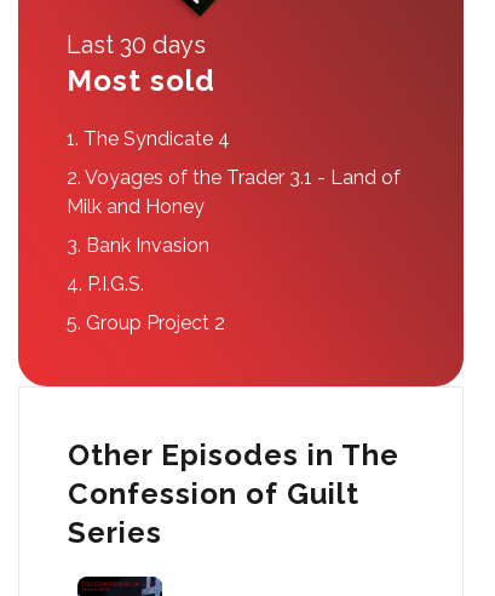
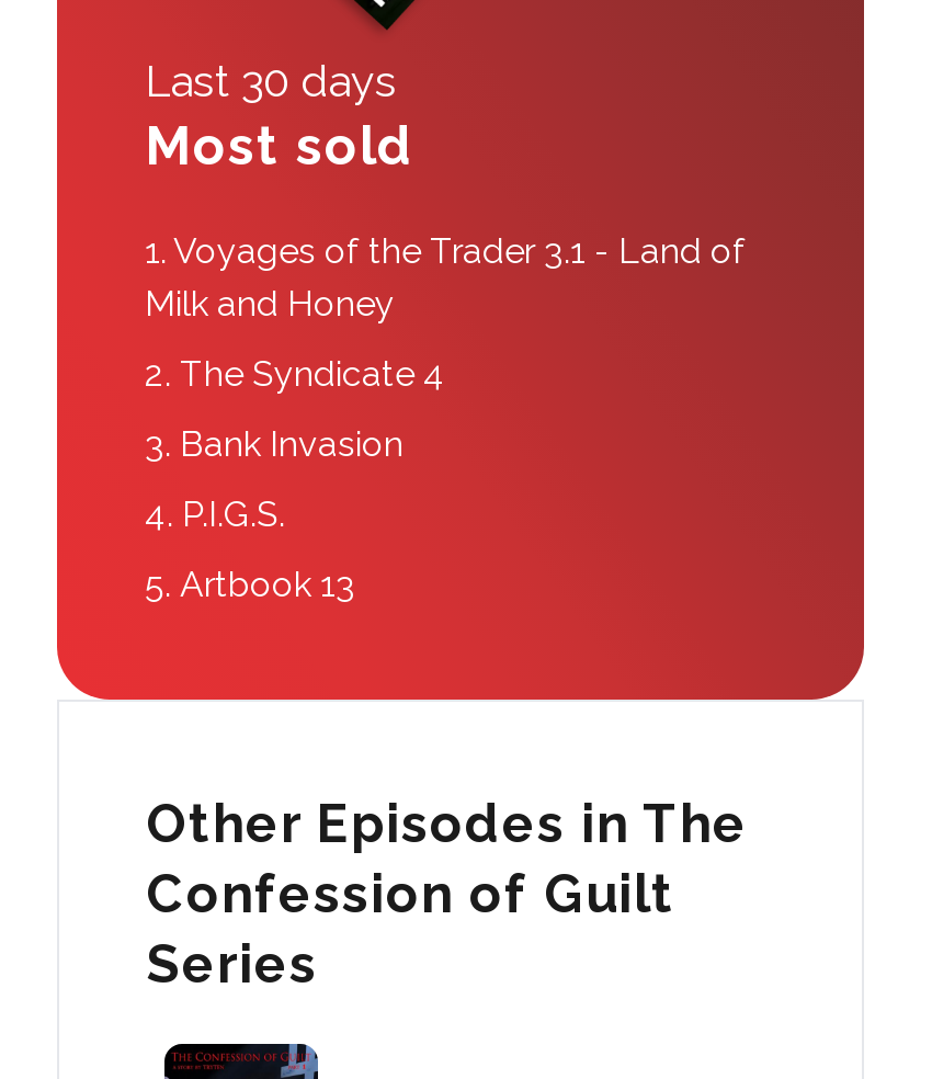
[67,127,401,189] 1. The Syndicate 4 | 2. Voyages of the Trader 3.1 - Land of -> [145,230,746,272] 1. Voyages of the Trader 3.1 - Land of
moved [67,195,205,218] -> [145,283,395,325]: Milk and Honey
none -> [145,353,445,395] 2. The Syndicate 4
[67,311,225,334] 5. Group Project 2 -> [145,564,355,606] 5. Artbook 13

